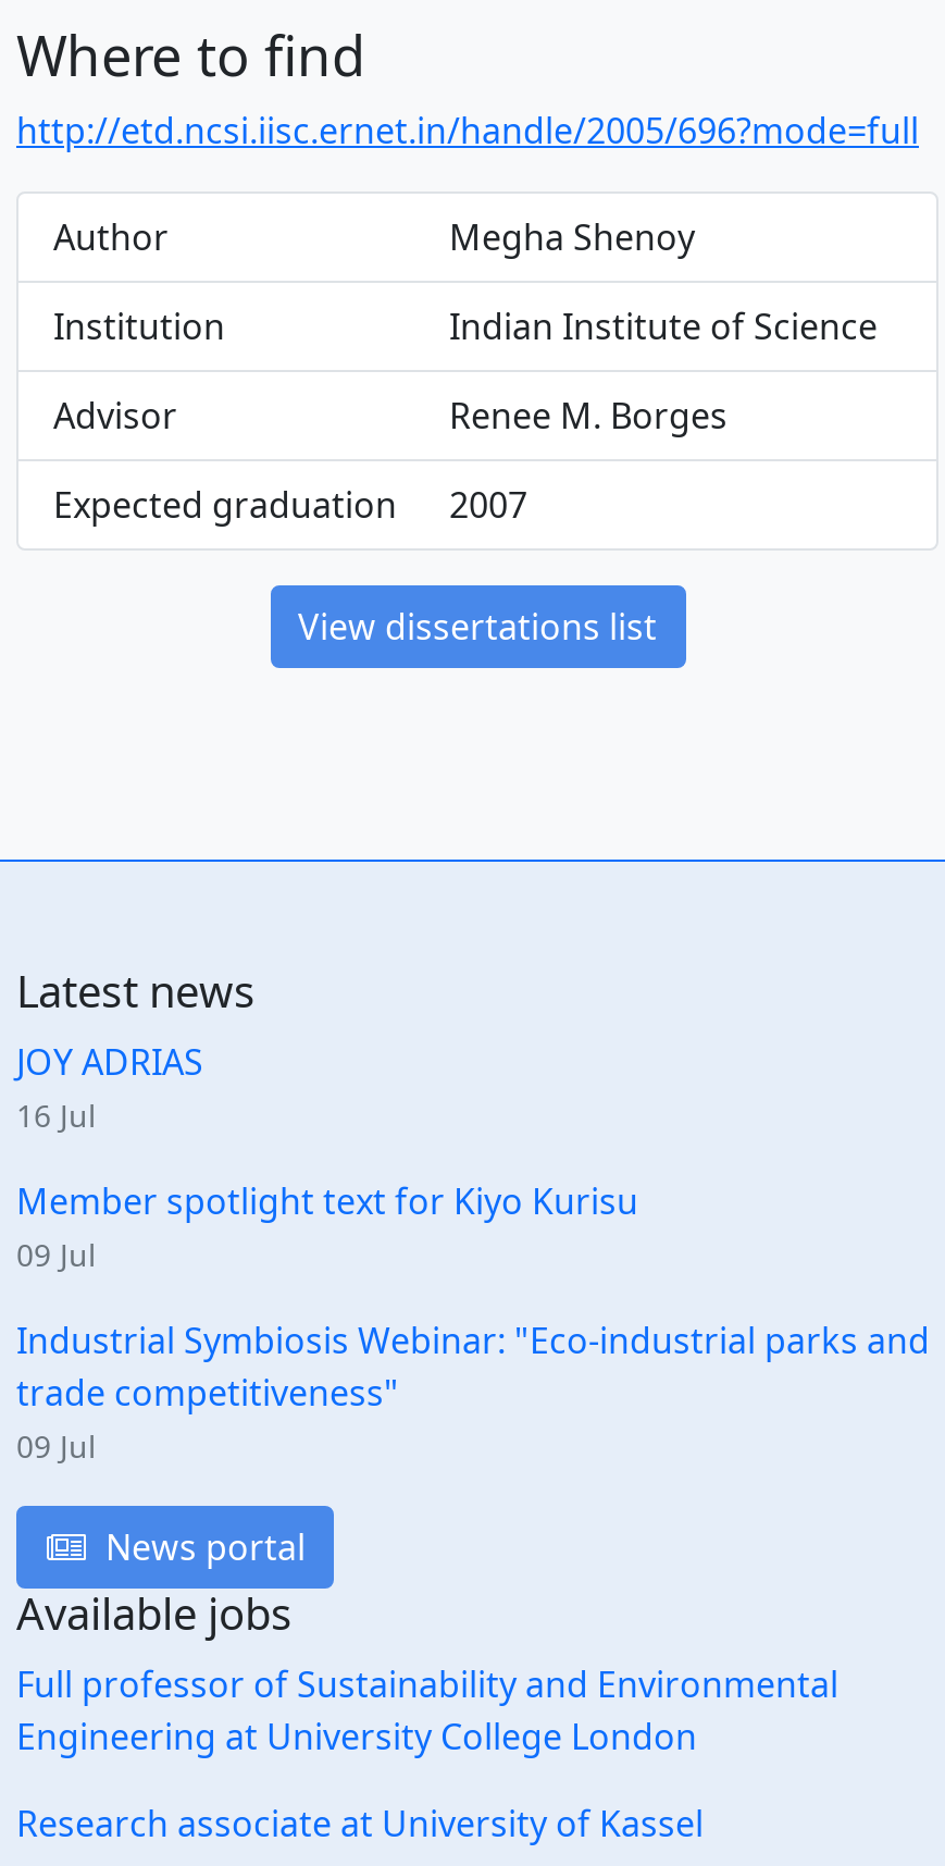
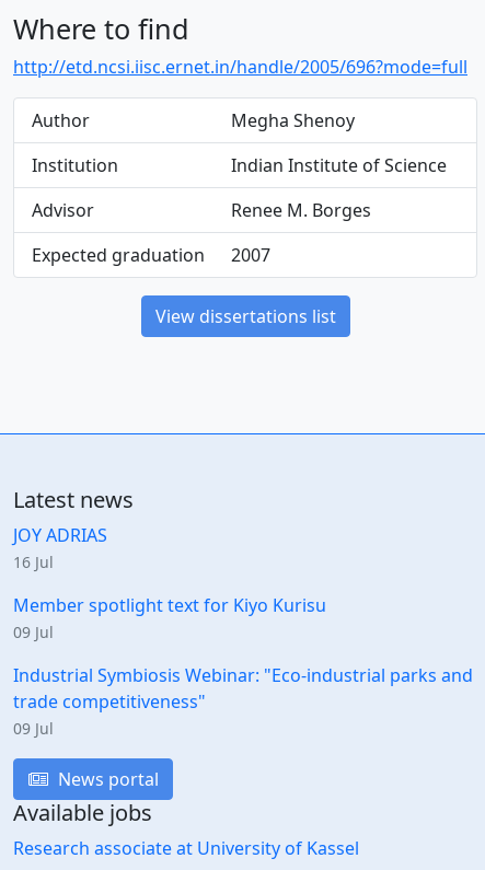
[16,1661,838,1762] Full professor of Sustainability and Environmental | Engineering at University College London -> none

